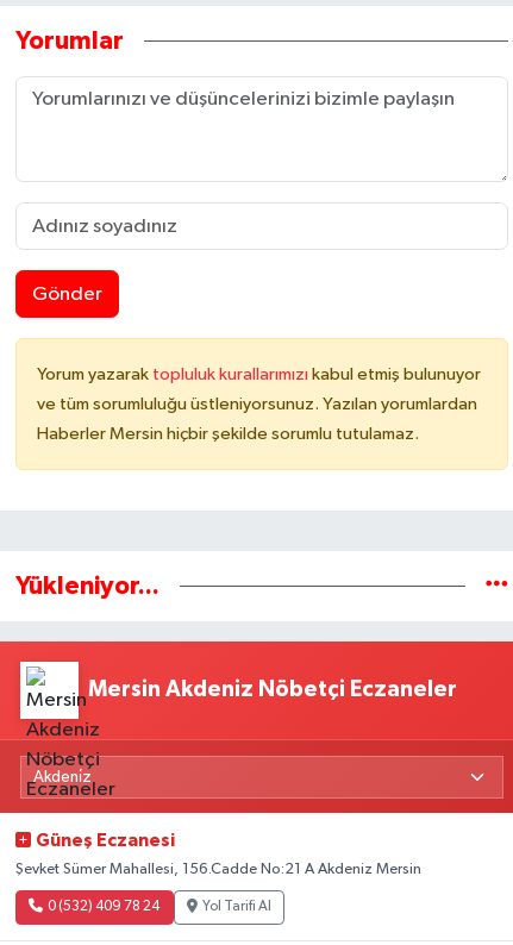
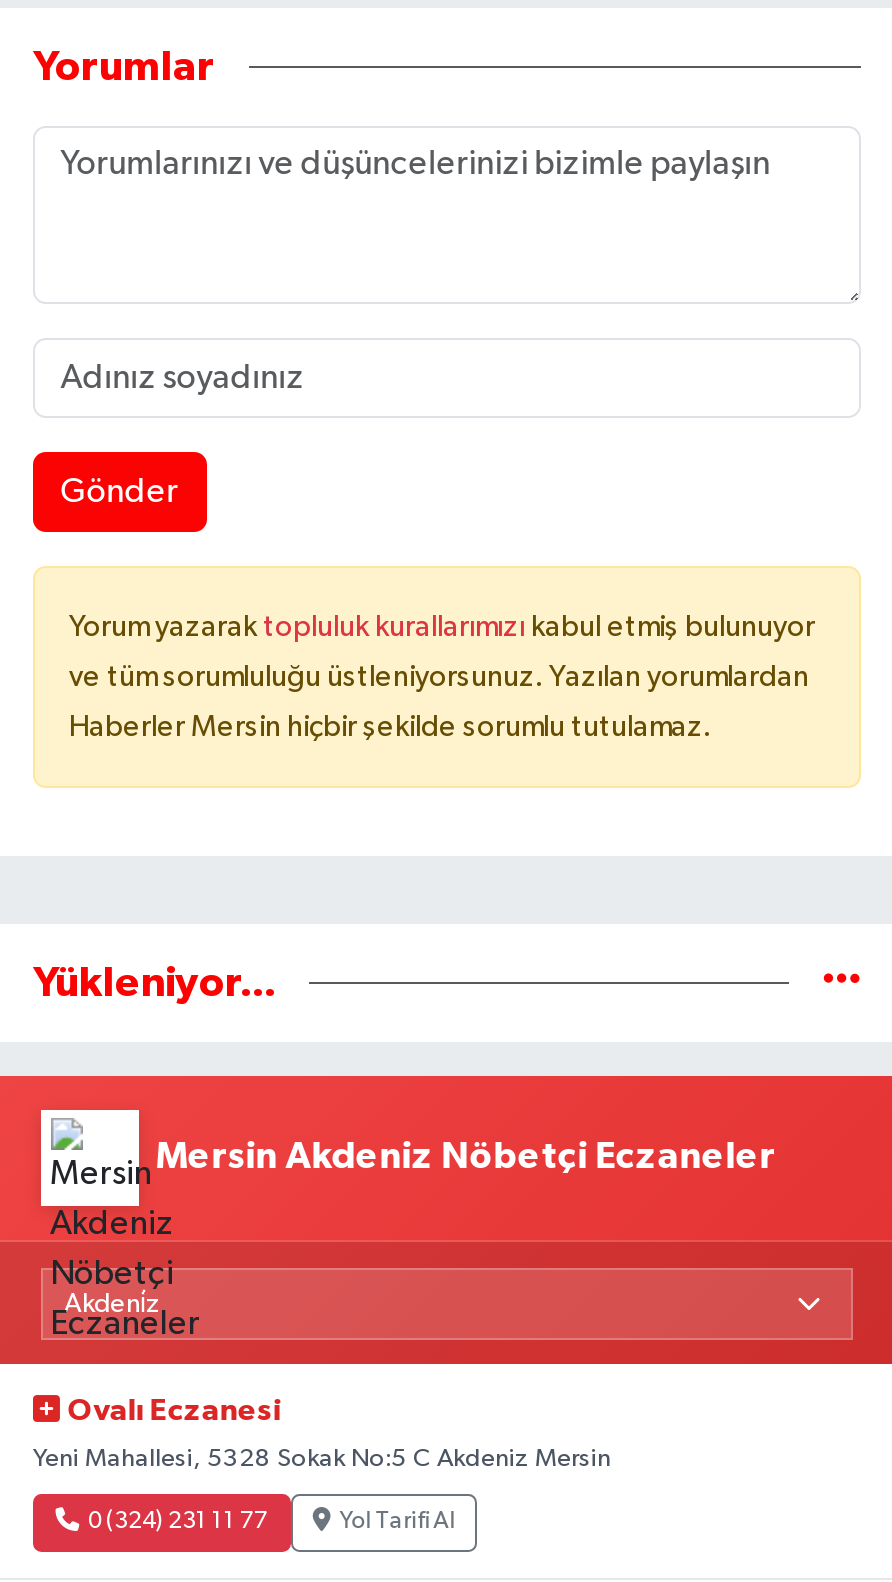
[36,832,175,850] Güneş Eczanesi -> [67,1396,281,1426] Ovalı Eczanesi
[15,862,421,878] Şevket Sümer Mahallesi, 156.Cadde No:21 A Akdeniz Mersin -> [33,1447,611,1473] Yeni Mahallesi, 5328 Sokak No:5 C Akdeniz Mersin
[48,900,160,914] 0 (532) 409 78 24 -> [88,1510,268,1534] 0 (324) 231 11 77

